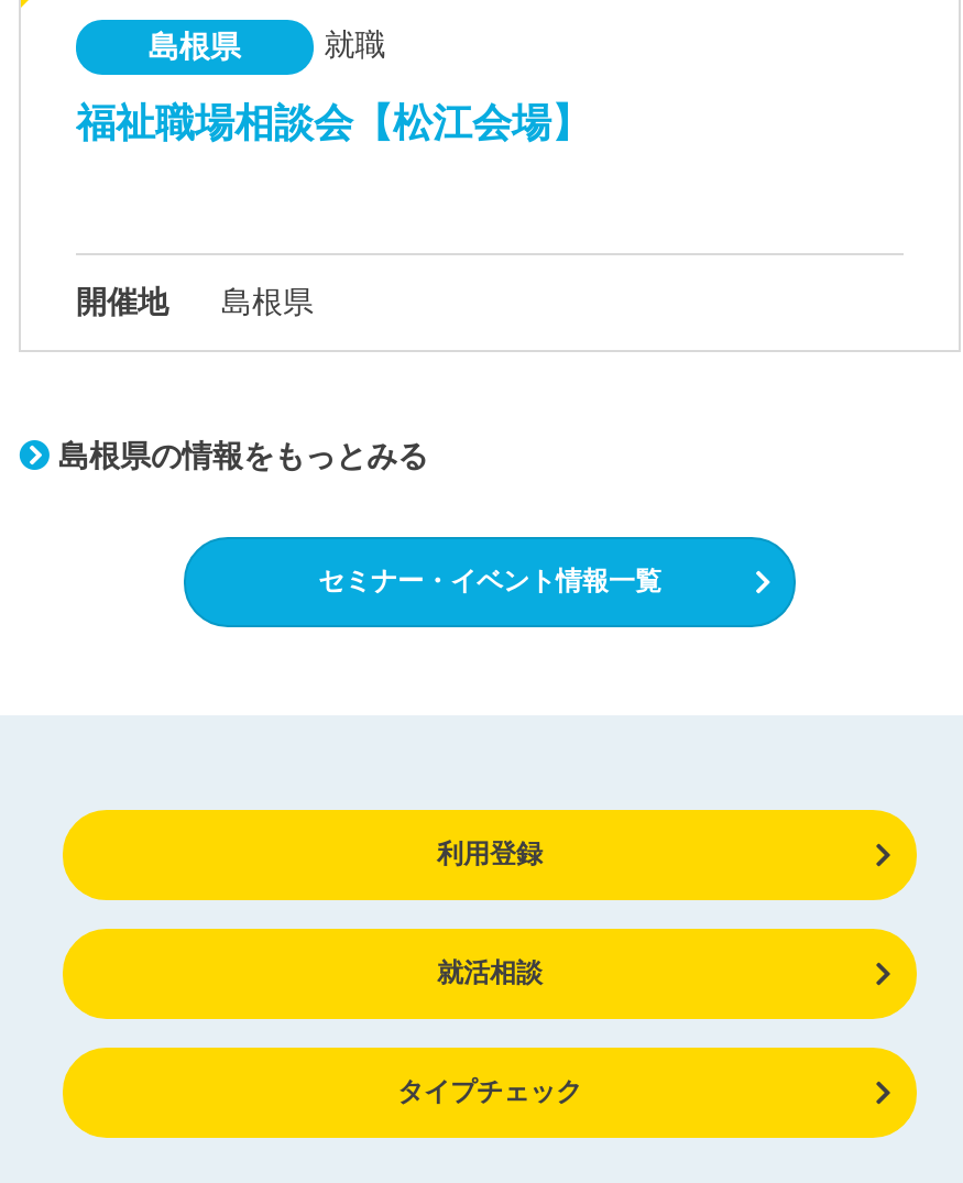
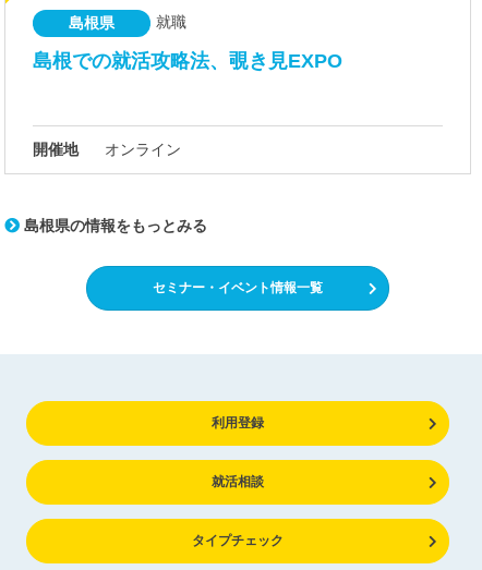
[76,102,591,146] 福祉職場相談会【松江会場】 -> [33,50,342,72] 島根での就活攻略法、覗き見EXPO
[221,283,314,318] 島根県 -> [105,140,181,158] オンライン

